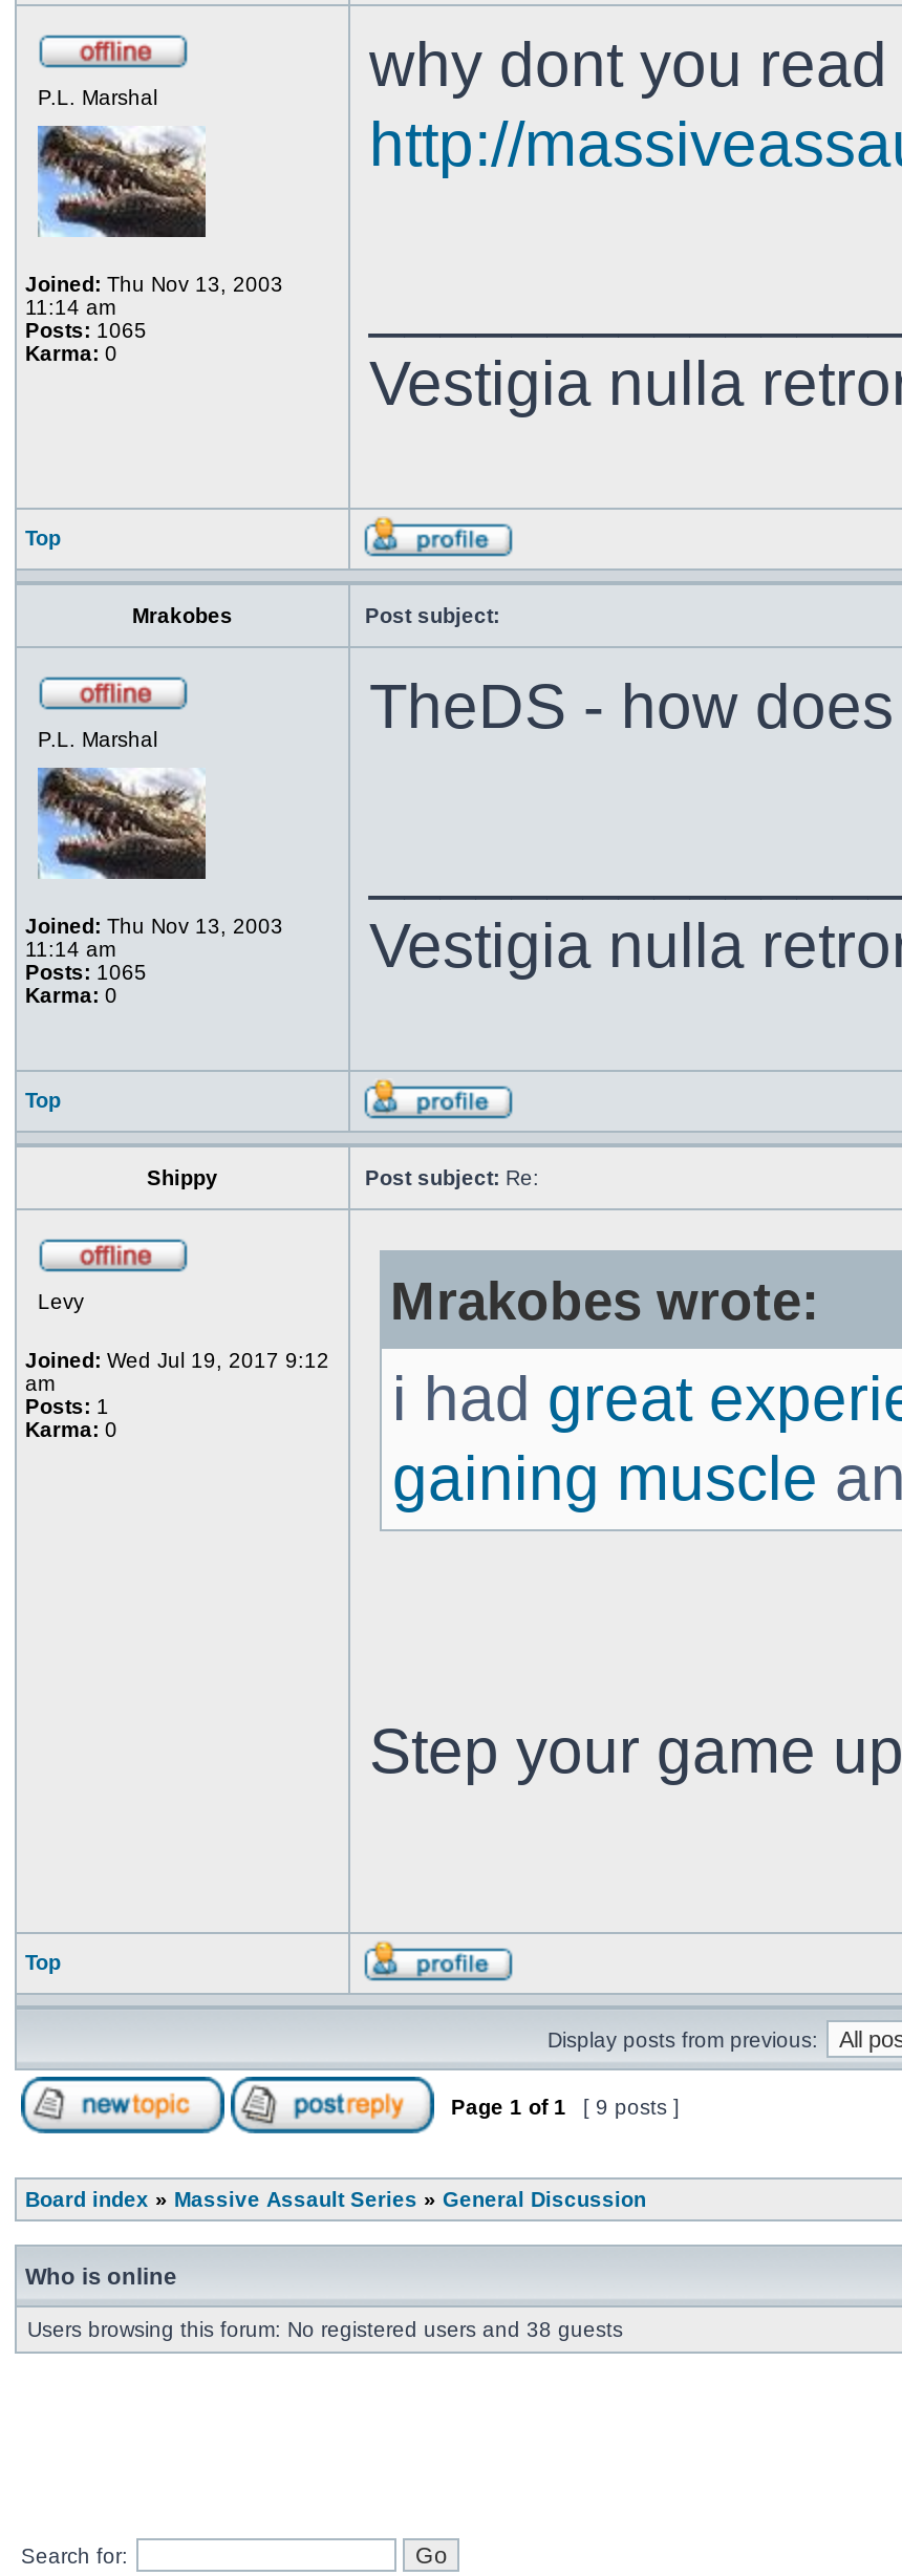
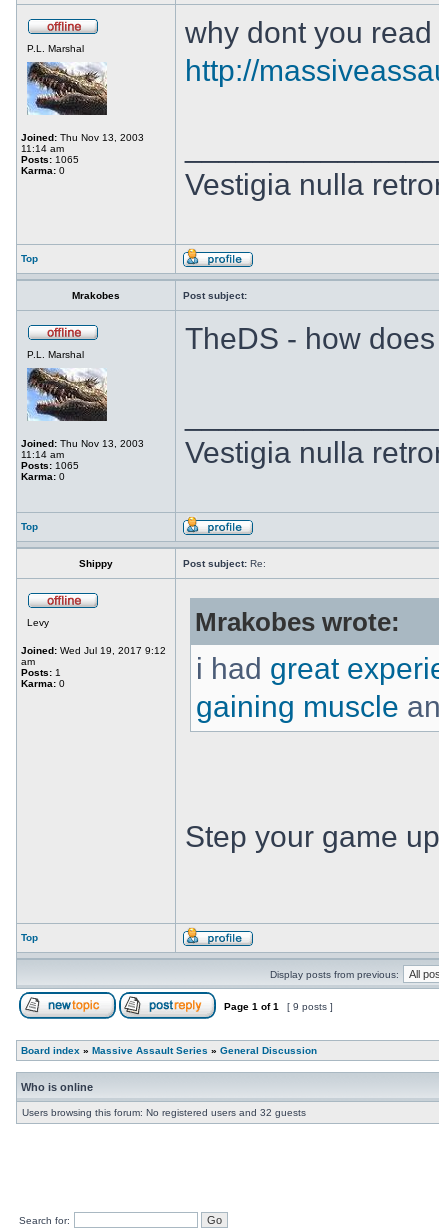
[27,2318,623,2341] Users browsing this forum: No registered users and 38 guests -> [22,1107,306,1118] Users browsing this forum: No registered users and 32 guests

